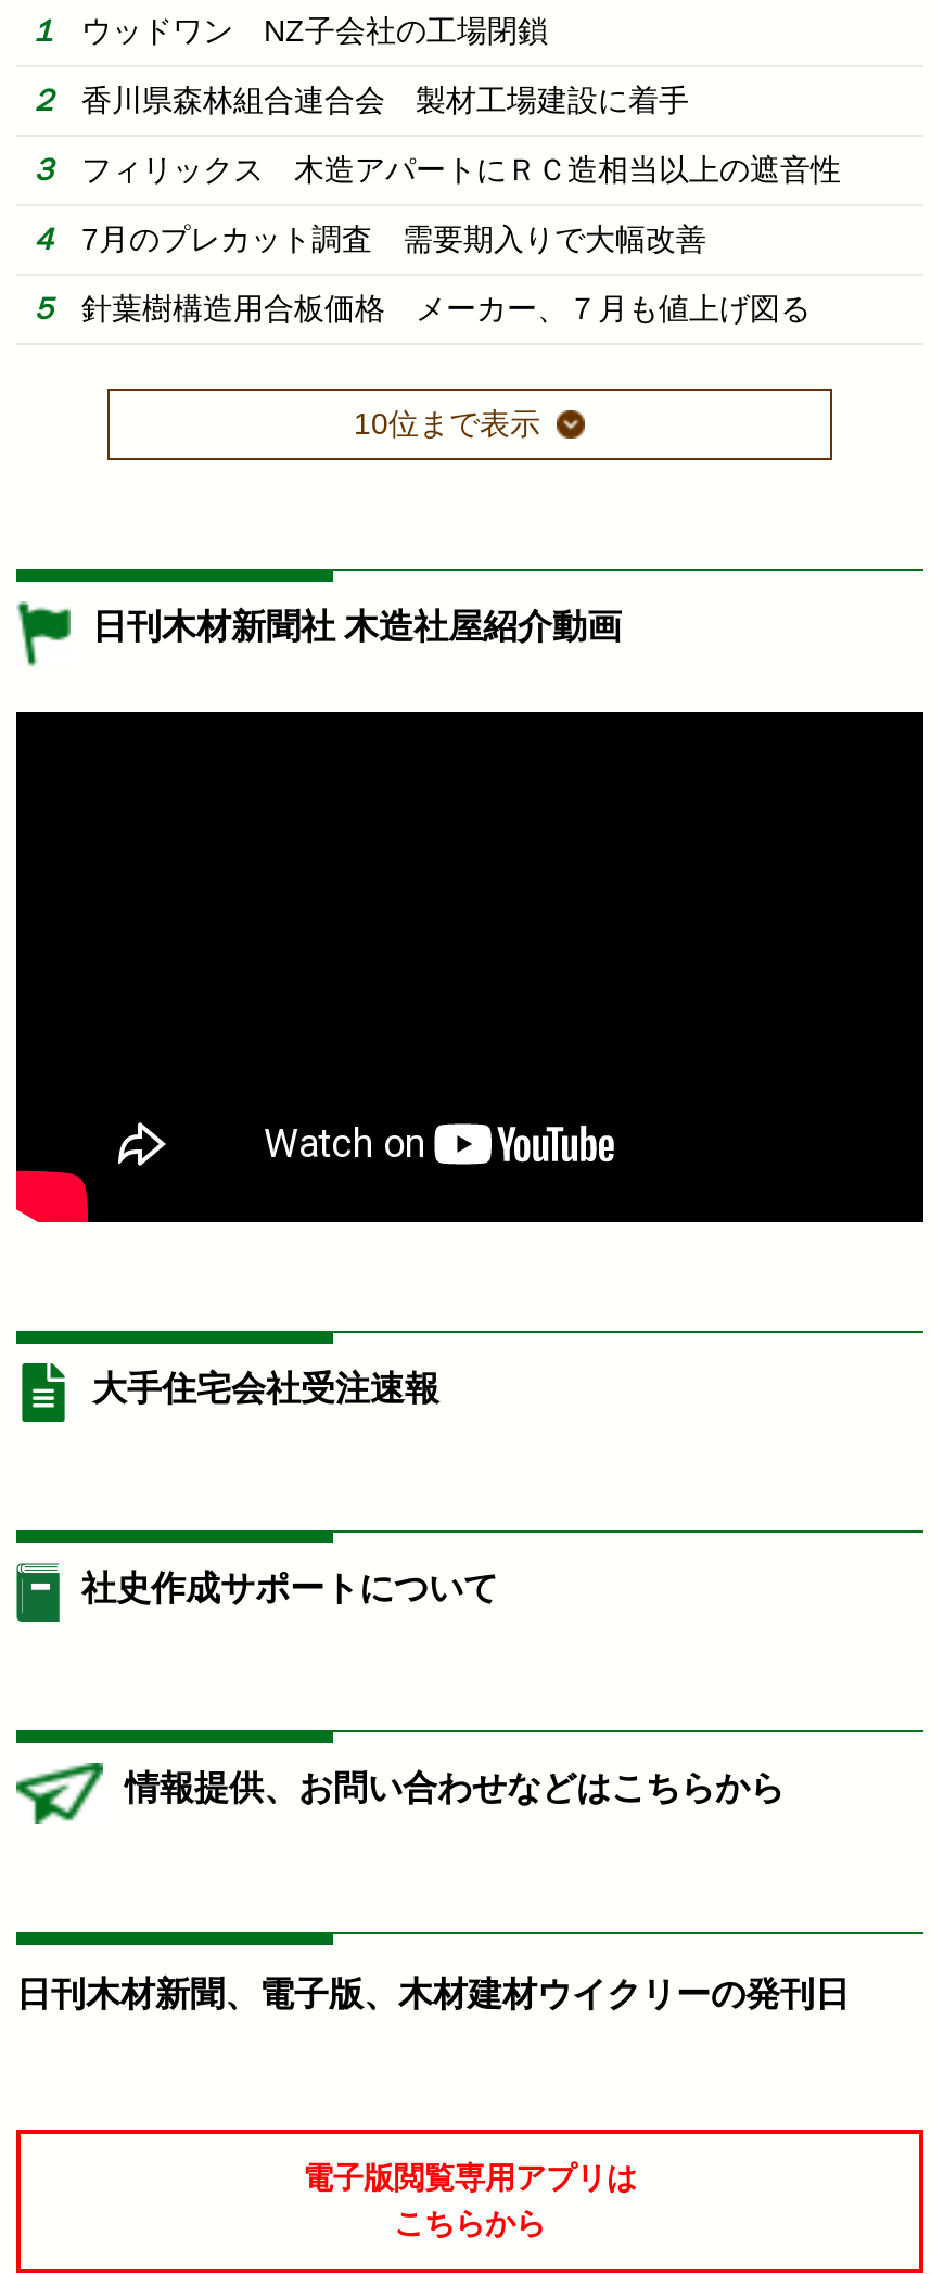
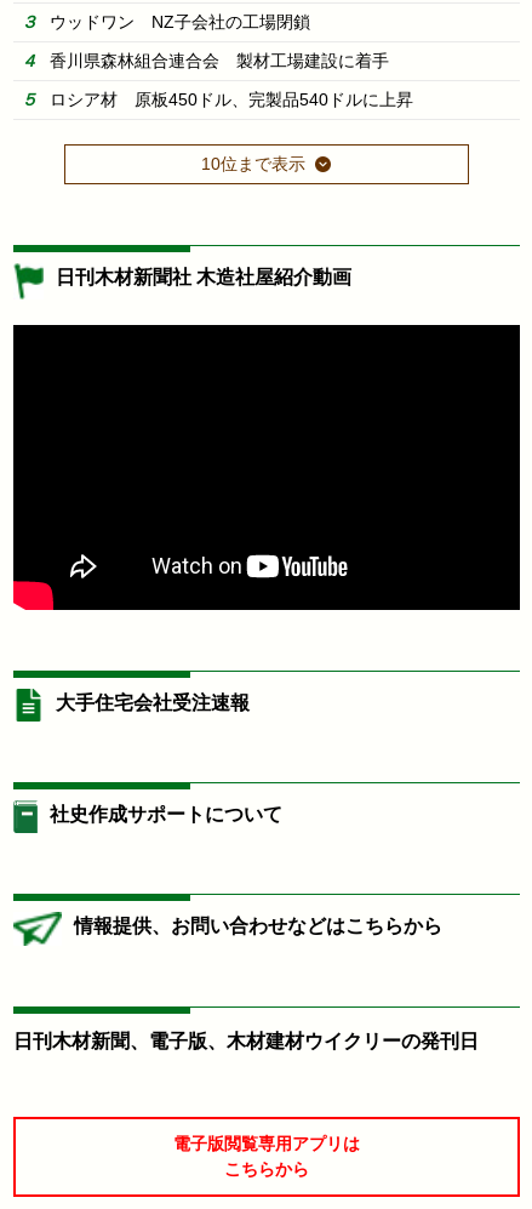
[81,152,841,325] フィリックス 木造アパートにＲＣ造相当以上の遮音性 | 7月のプレカット調査 需要期入りで大幅改善 | 針葉樹構造用合板価格 メーカー、７月も値上げ図る -> [50,90,413,109] ロシア材 原板450ドル、完製品540ドルに上昇

